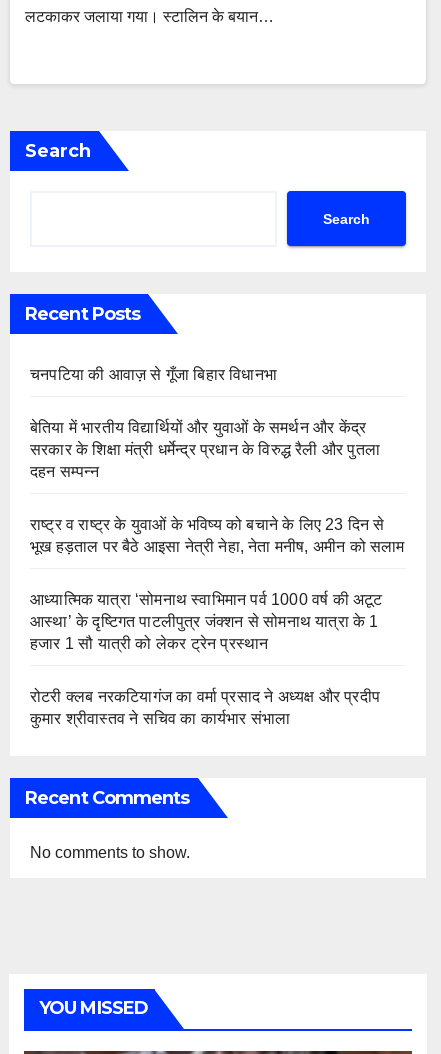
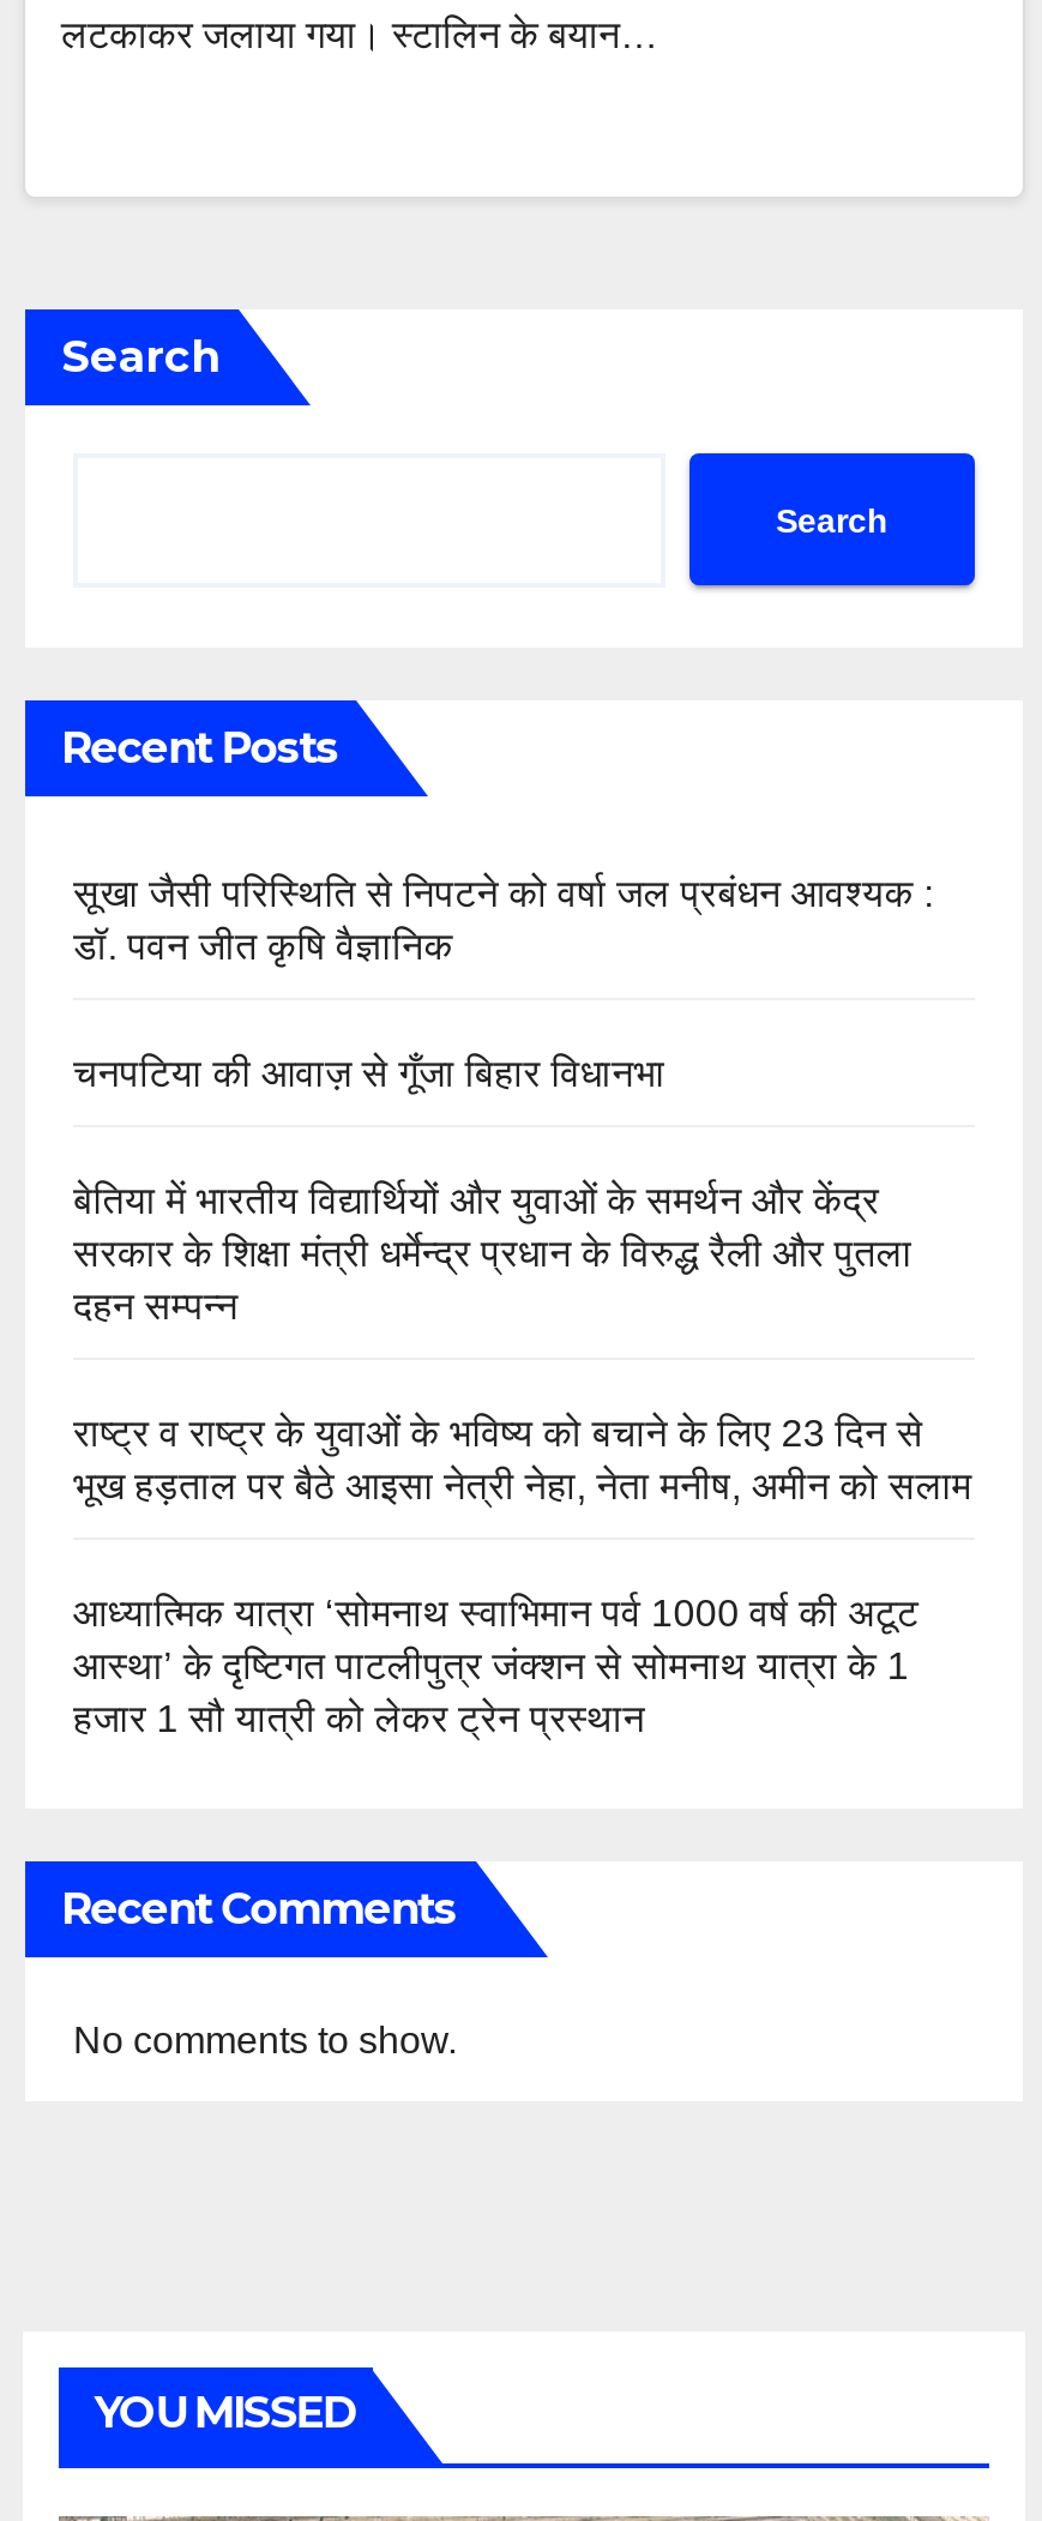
none -> [73,872,934,965] सूखा जैसी परिस्थिति से निपटने को वर्षा जल प्रबंधन आवश्यक : | डॉ. पवन जीत कृषि वैज्ञानिक
moved [30,366,405,652] -> [73,1052,971,1738]: चनपटिया की आवाज़ से गूँजा बिहार विधानभा | बेतिया में भारतीय विद्यार्थियों और युवाओं के समर्थन और केंद्र | सरकार के शिक्षा मंत्री धर्मेन्द्र प्रधान के विरुद्ध रैली और पुतला | ... | आस्था’ के दृष्टिगत पाटलीपुत्र जंक्शन से सोमनाथ यात्रा के 1 | हजार 1 सौ यात्री को लेकर ट्रेन प्रस्थान
[30,688,380,727] रोटरी क्लब नरकटियागंज का वर्मा प्रसाद ने अध्यक्ष और प्रदीप | कुमार श्रीवास्तव ने सचिव का कार्यभार संभाला -> none

